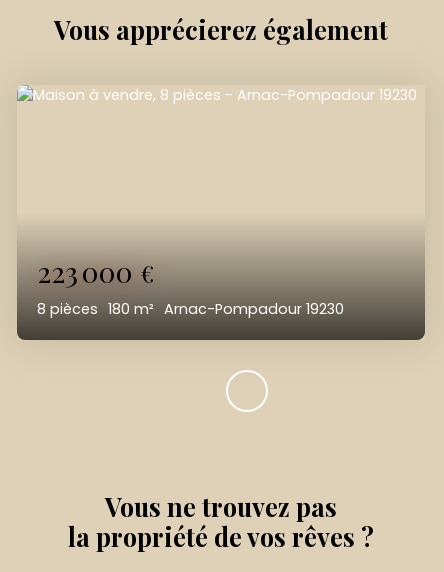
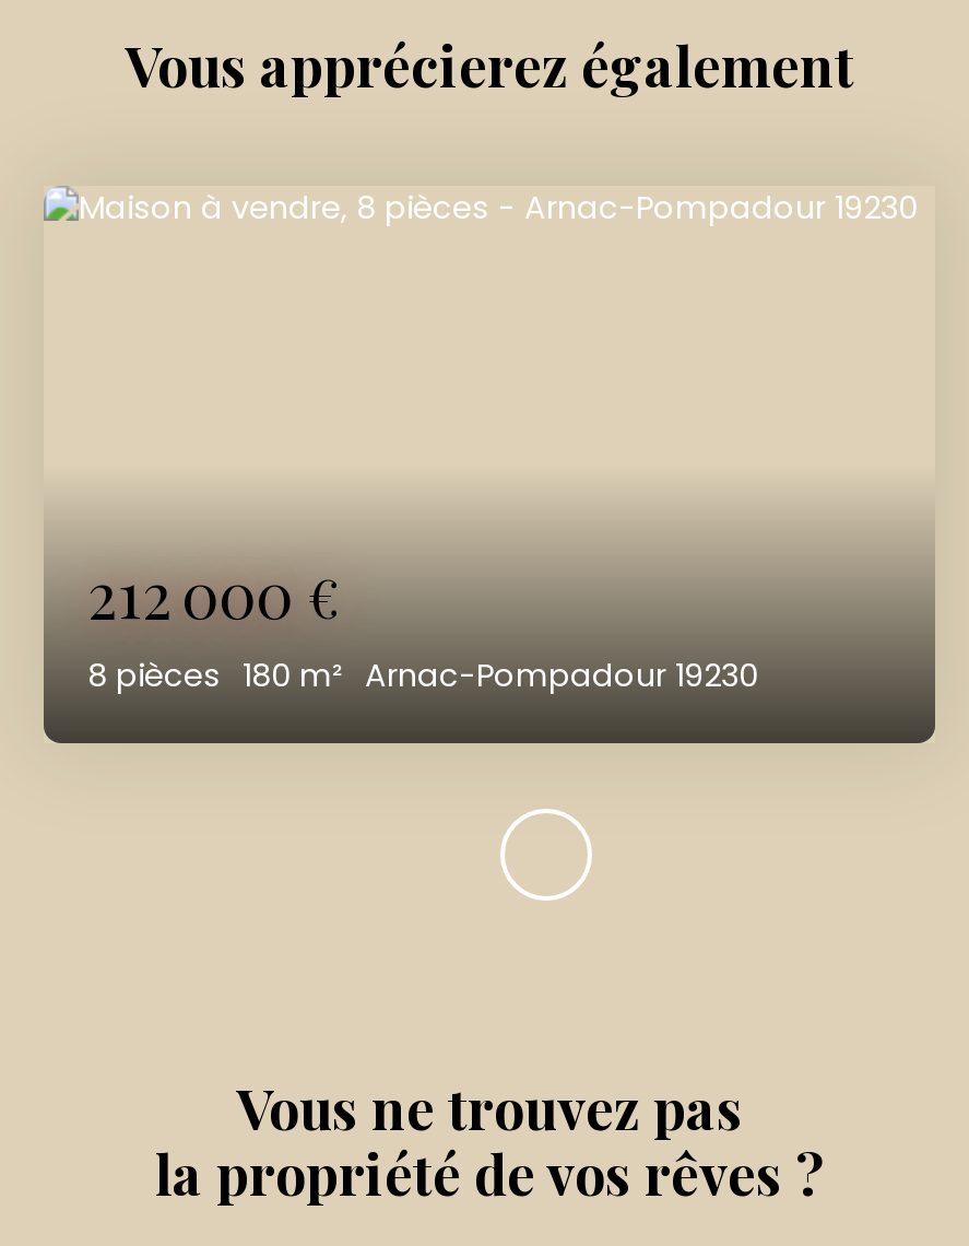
[37,252,154,290] 223 000 € -> [87,551,339,634] 212 000 €

